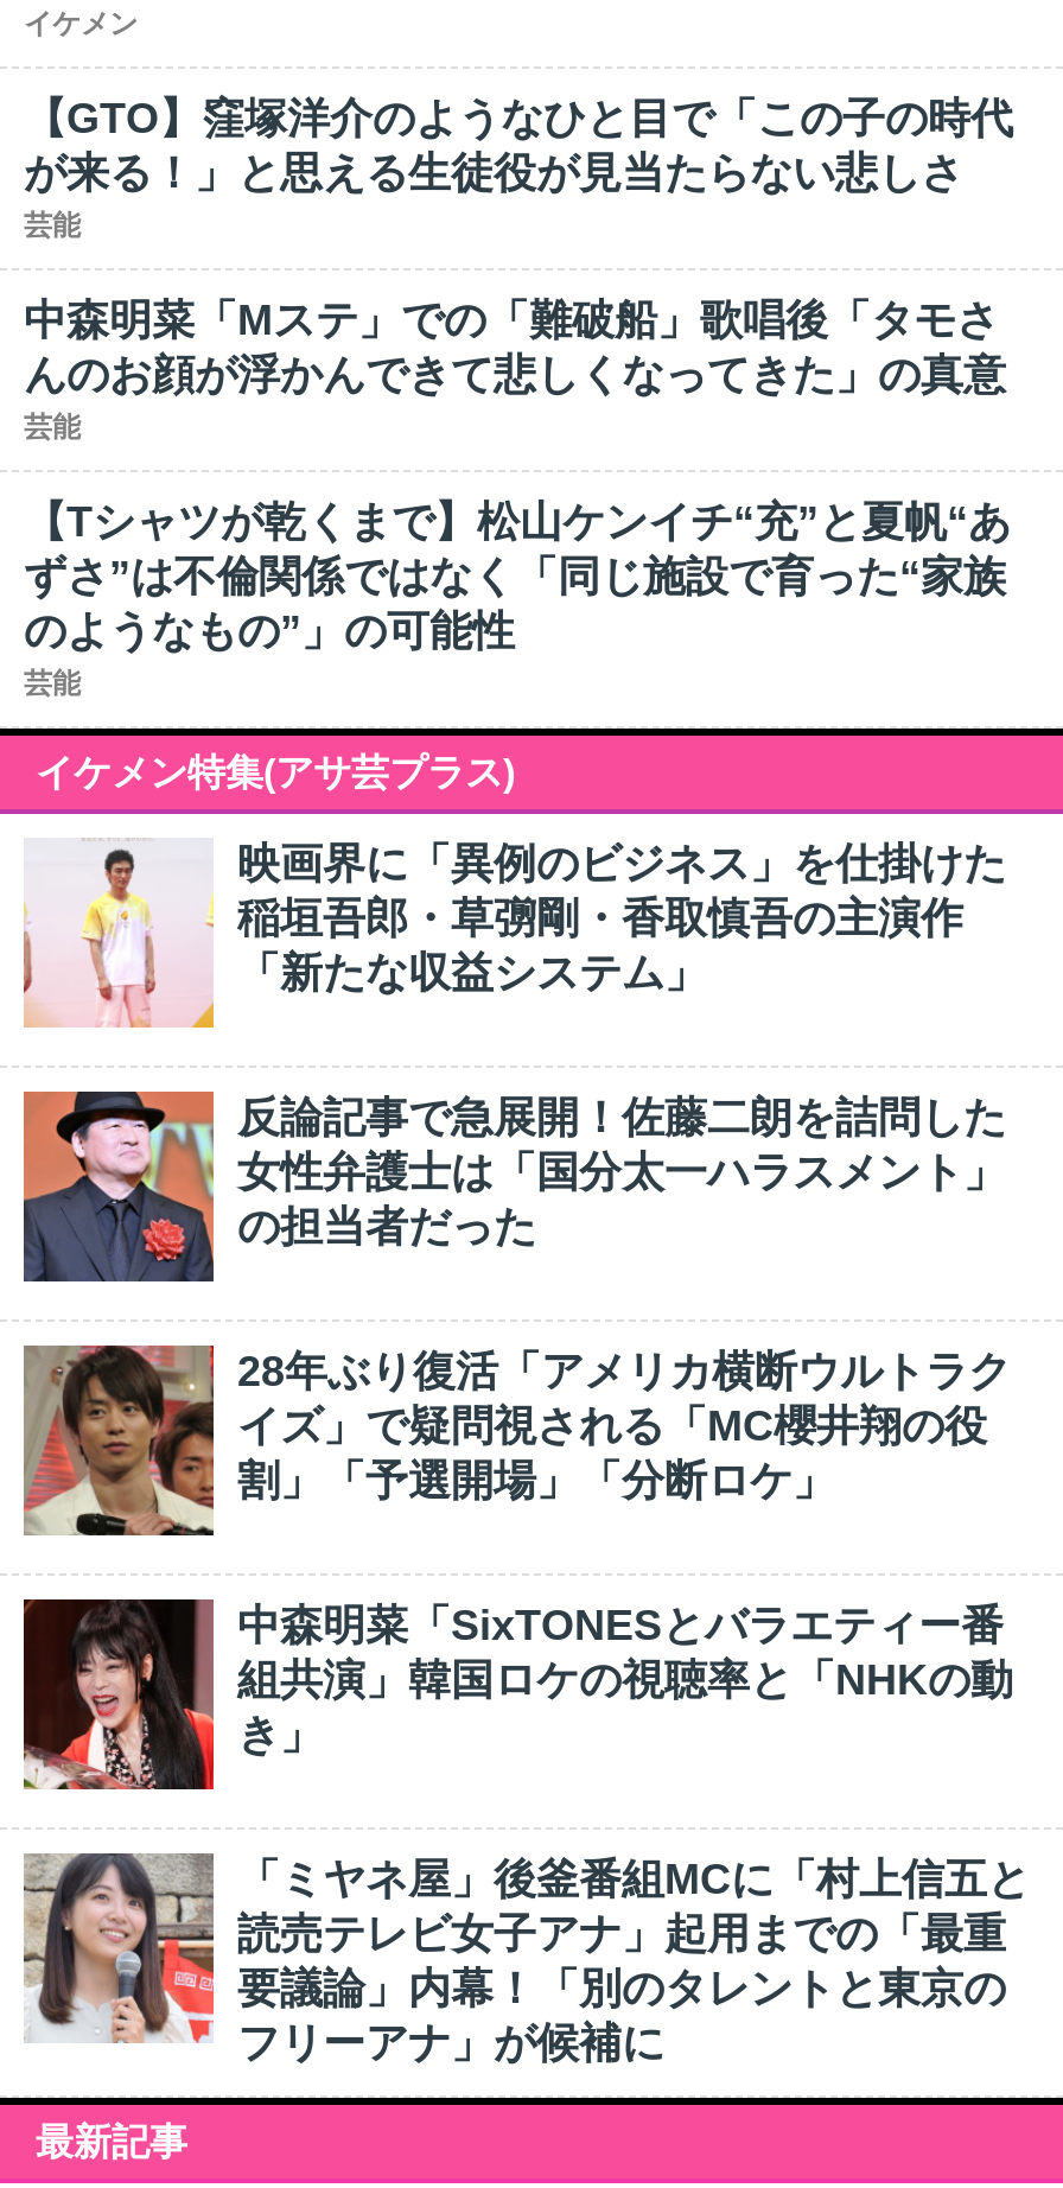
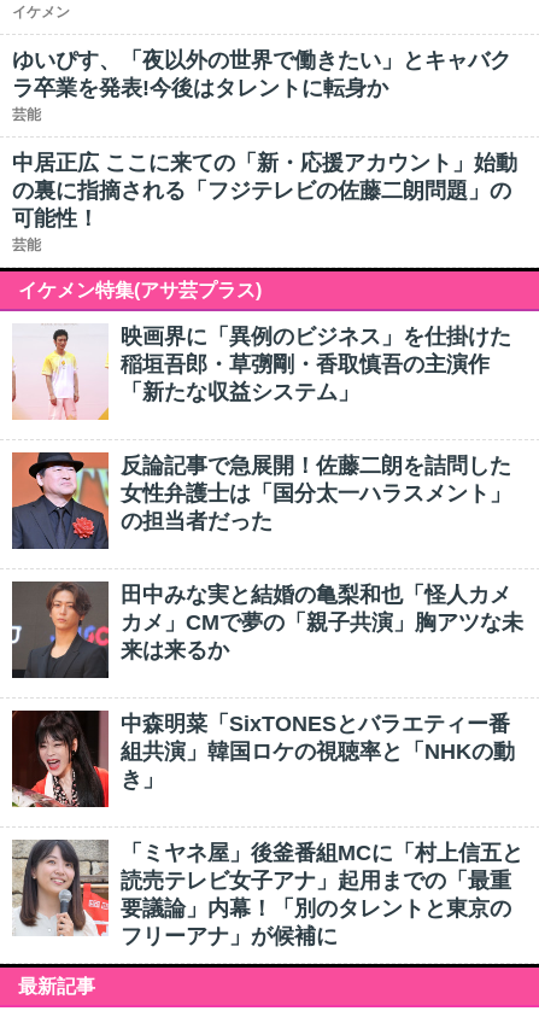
[24,95,1013,197] 【GTO】窪塚洋介のようなひと目で「この子の時代 | が来る！」と思える生徒役が見当たらない悲しさ -> [12,48,511,100] ゆいぴす、「夜以外の世界で働きたい」とキャバク | ラ卒業を発表!今後はタレントに転身か
[24,297,1011,655] 中森明菜「Mステ」での「難破船」歌唱後「タモさ | んのお顔が浮かんできて悲しくなってきた」の真意 | 芸能 | 【Tシャツが乾くまで】松山ケンイチ“充”と夏帆“あ | ずさ”は不倫関係ではなく「同じ施設で育った“家族 | のようなもの”」の可能性 -> [12,151,517,230] 中居正広 ここに来ての「新・応援アカウント」始動 | の裏に指摘される「フジテレビの佐藤二朗問題」の | 可能性！
[21,1346,1011,1538] [image] | 28年ぶり復活「アメリカ横断ウルトラク | イズ」で疑問視される「MC櫻井翔の役 | 割」「予選開場」「分断ロケ」 -> [11,582,523,679] [image] | 田中みな実と結婚の亀梨和也「怪人カメ | カメ」CMで夢の「親子共演」胸アツな未 | 来は来るか

